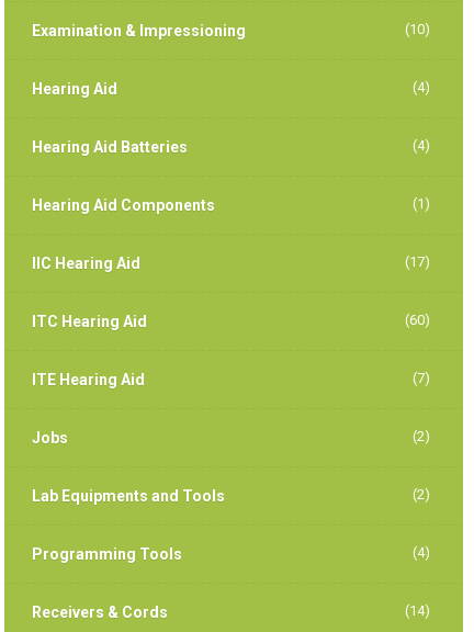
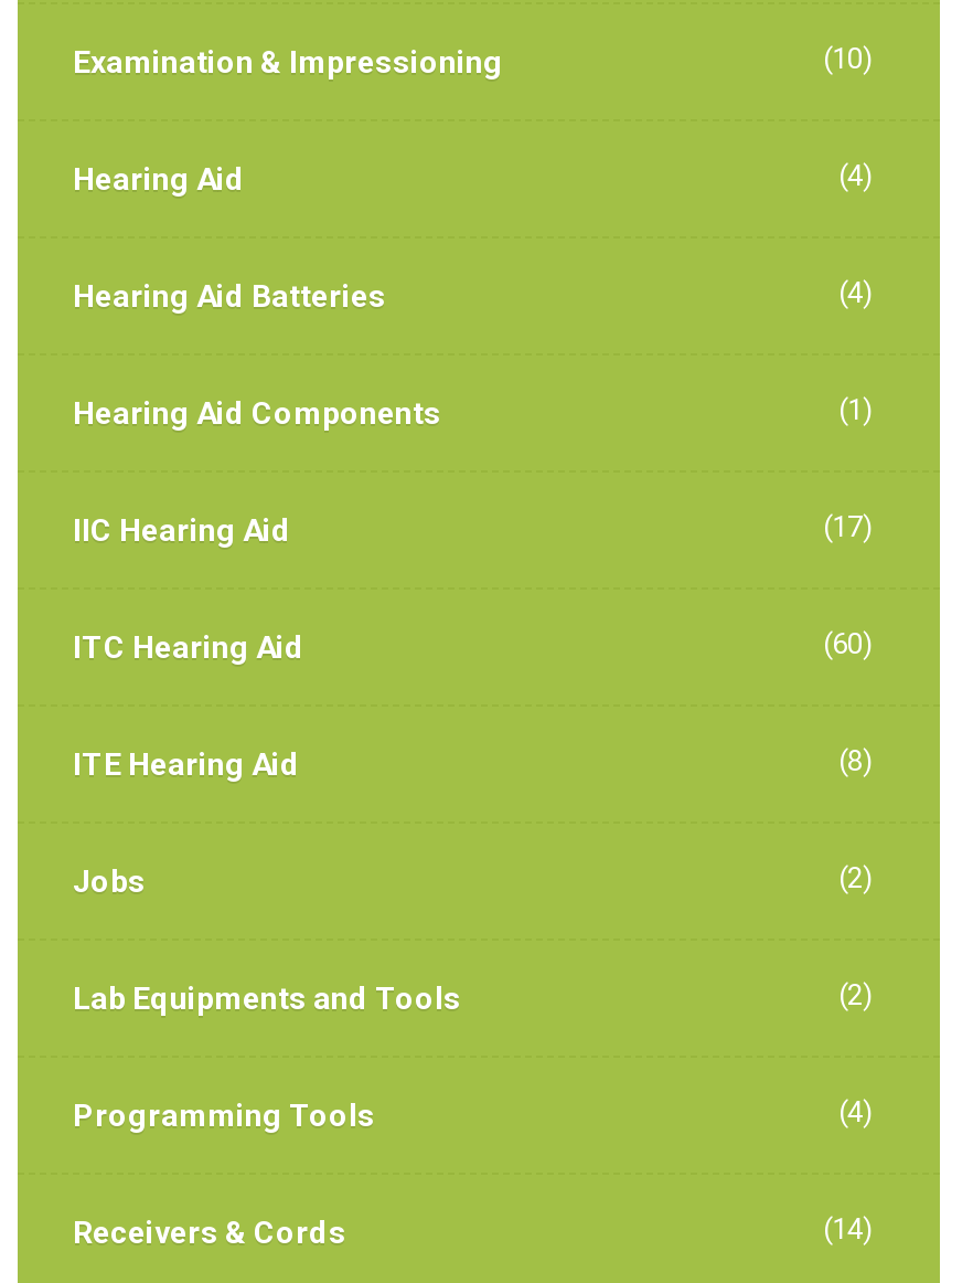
[413,369,430,386] (7) -> [838,743,874,776] (8)

